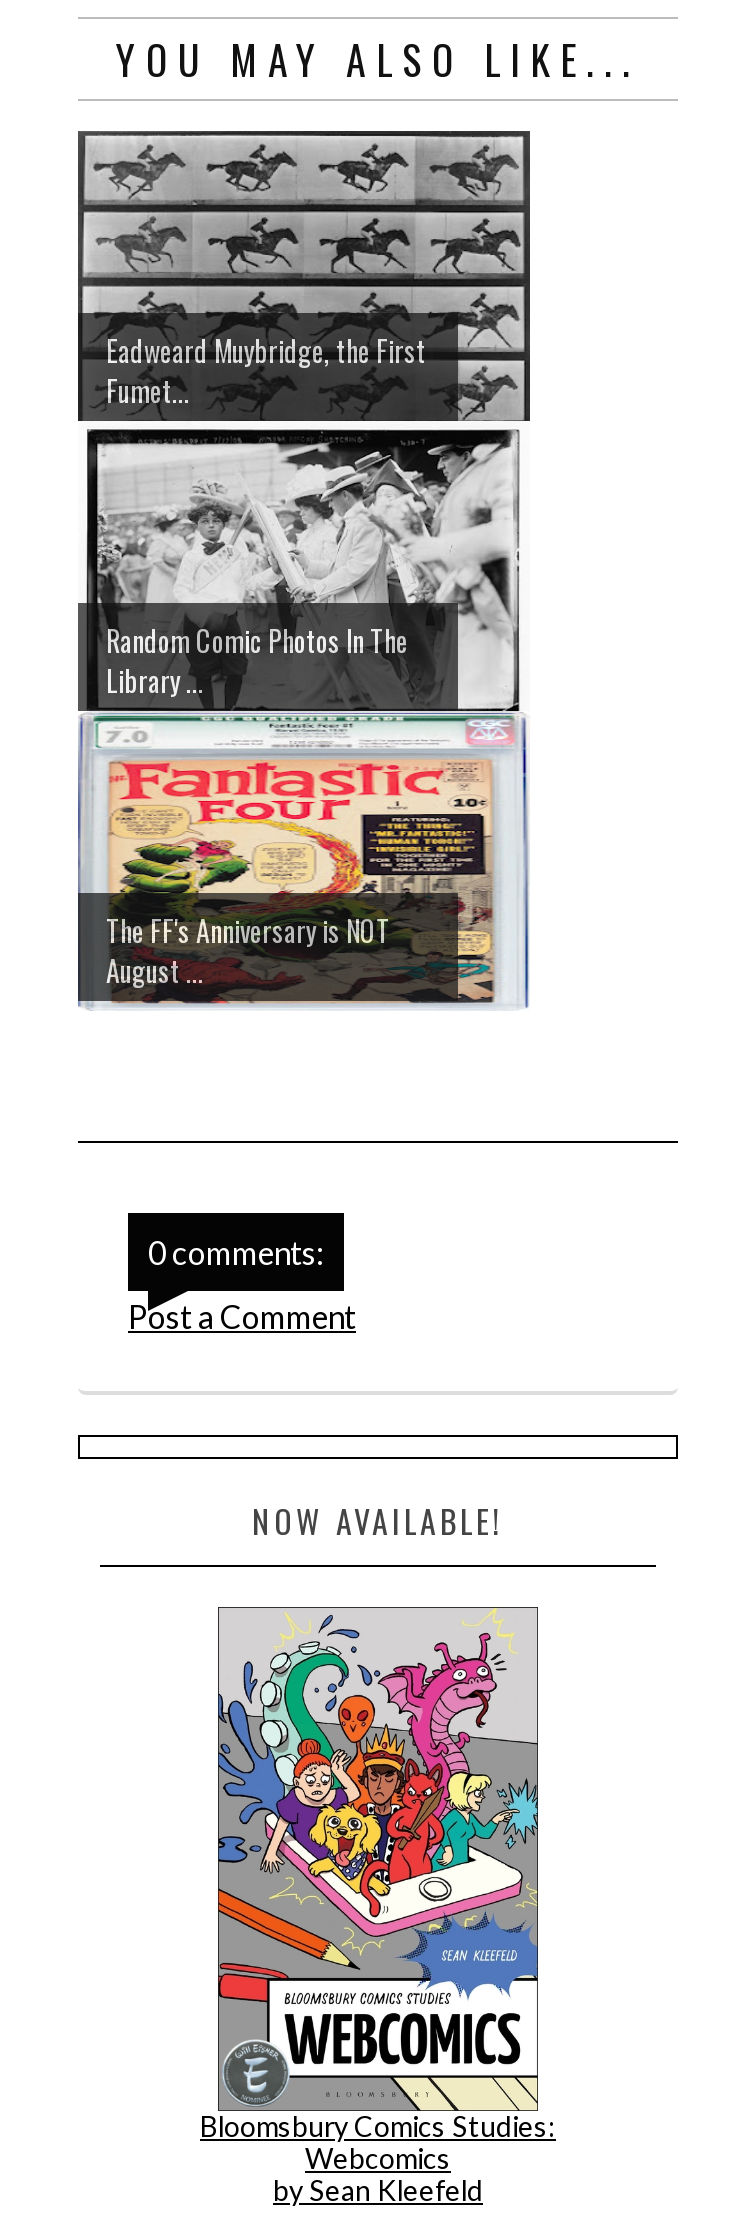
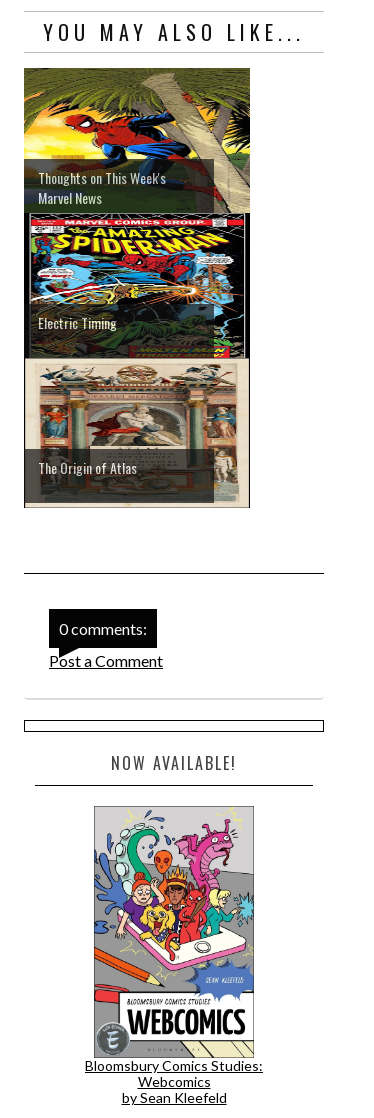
[76,131,532,1011] [image] | Eadweard Muybridge, the First | Fumet... -> [23,69,251,509] [image] | Thoughts on This Week's | Marvel News
[106,618,408,700] Random Comic Photos In The | Library ... -> [38,312,117,333] Electric Timing
[106,908,390,990] The FF's Anniversary is NOT | August ... -> [38,457,137,478] The Origin of Atlas

